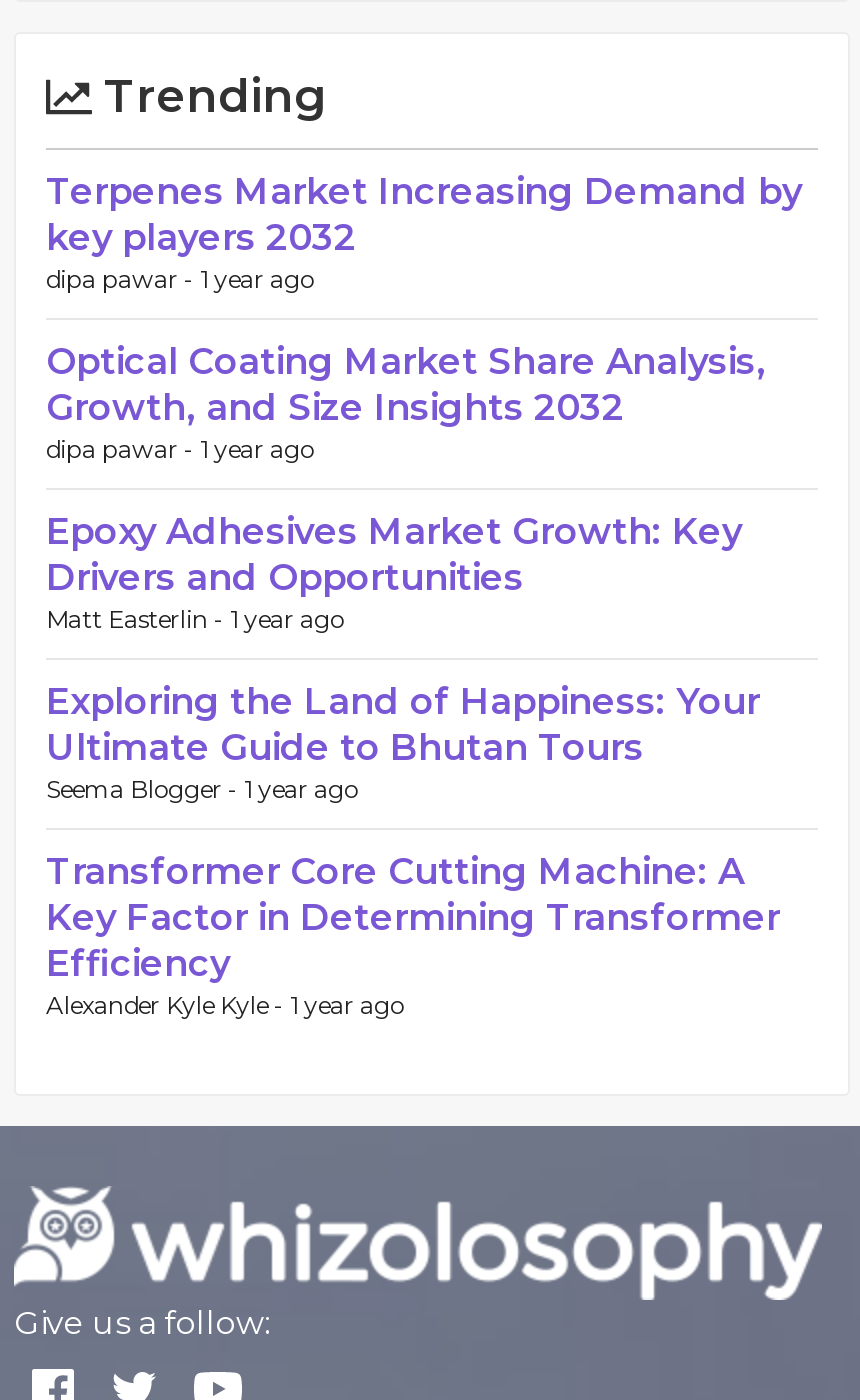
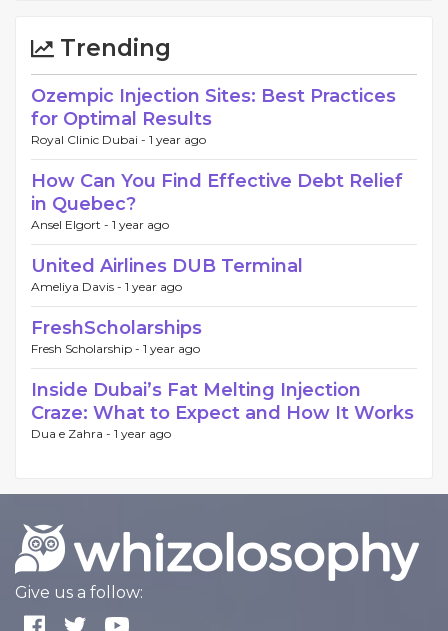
[46,170,802,294] Terpenes Market Increasing Demand by | key players 2032 | dipa pawar - 1 year ago -> [31,85,396,147] Ozempic Injection Sites: Best Practices | for Optimal Results | Royal Clinic Dubai - 1 year ago
[46,340,766,464] Optical Coating Market Share Analysis, | Growth, and Size Insights 2032 | dipa pawar - 1 year ago -> [31,170,403,232] How Can You Find Effective Debt Relief | in Quebec? | Ansel Elgort - 1 year ago
[46,510,742,634] Epoxy Adhesives Market Growth: Key | Drivers and Opportunities | Matt Easterlin - 1 year ago -> [31,255,303,294] United Airlines DUB Terminal | Ameliya Davis - 1 year ago
[46,680,760,804] Exploring the Land of Happiness: Your | Ultimate Guide to Bhutan Tours | Seema Blogger - 1 year ago -> [31,317,202,356] FreshScholarships | Fresh Scholarship - 1 year ago
[46,850,780,1020] Transformer Core Cutting Machine: A | Key Factor in Determining Transformer | Efficiency | Alexander Kyle Kyle - 1 year ago -> [31,379,414,441] Inside Dubai’s Fat Melting Injection | Craze: What to Expect and How It Works | Dua e Zahra - 1 year ago

